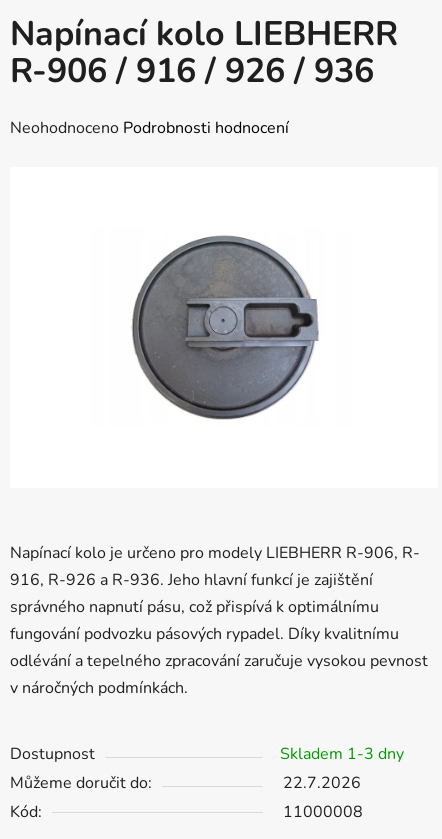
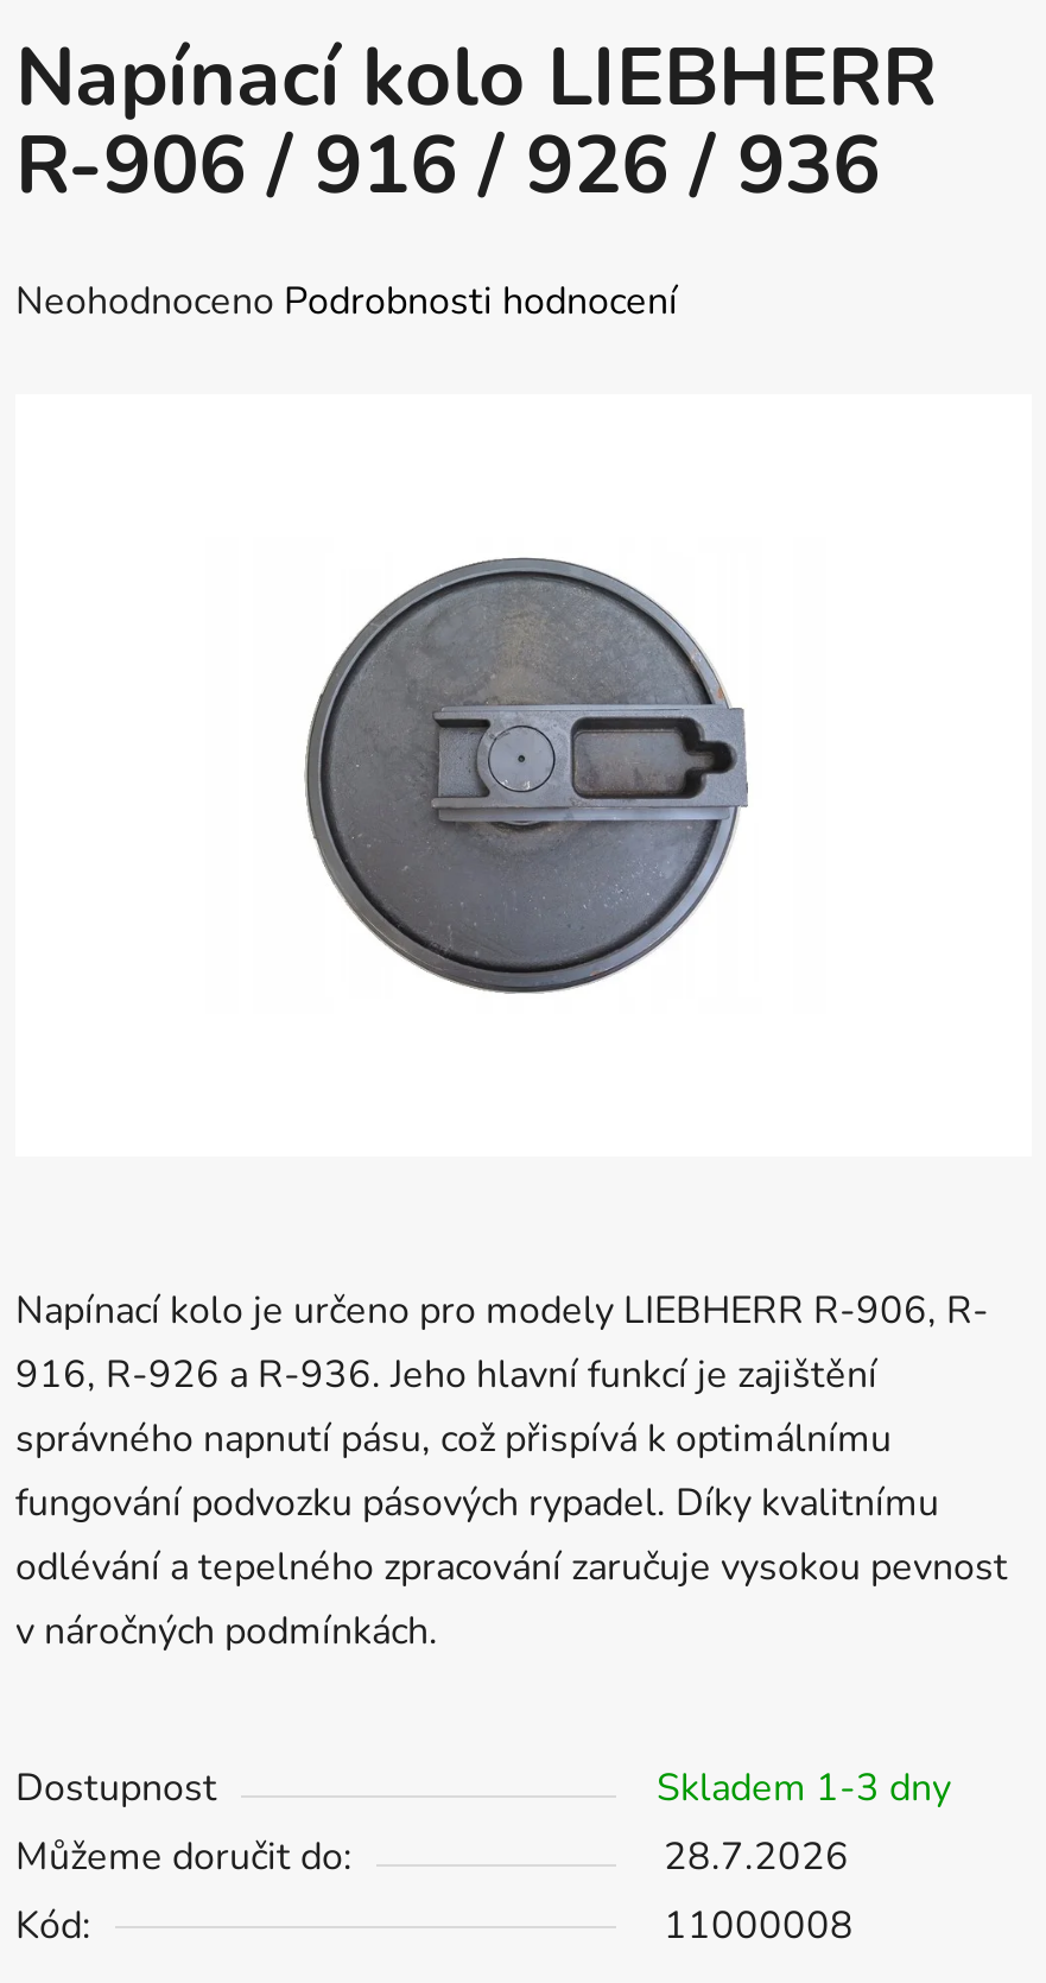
[283,772,361,794] 22.7.2026 -> [664,1831,849,1884] 28.7.2026

